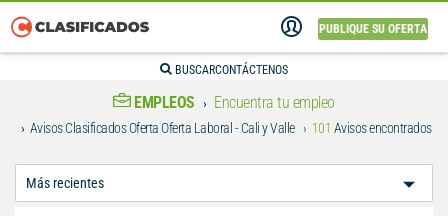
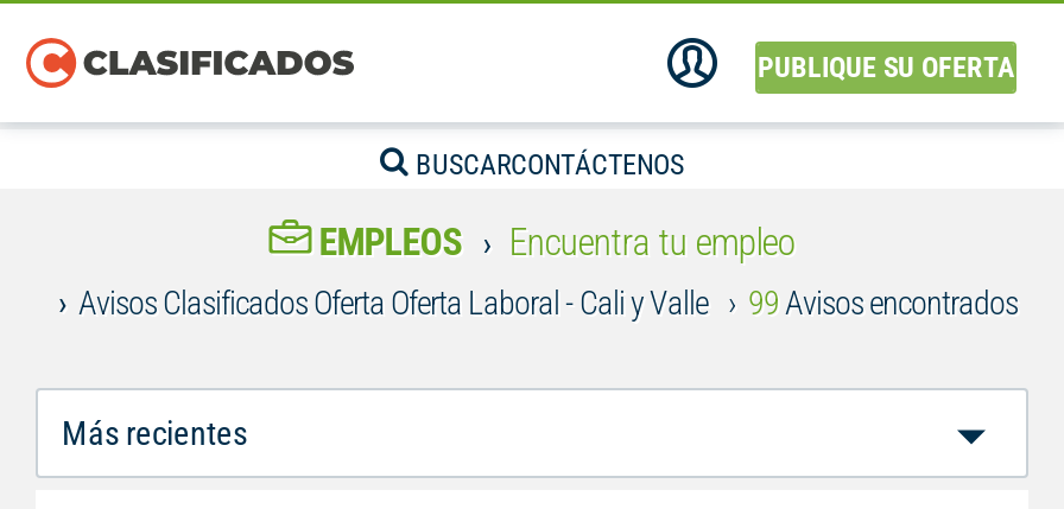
[312,120,432,136] 101 Avisos encontrados -> [748,284,1018,322] 99 Avisos encontrados

